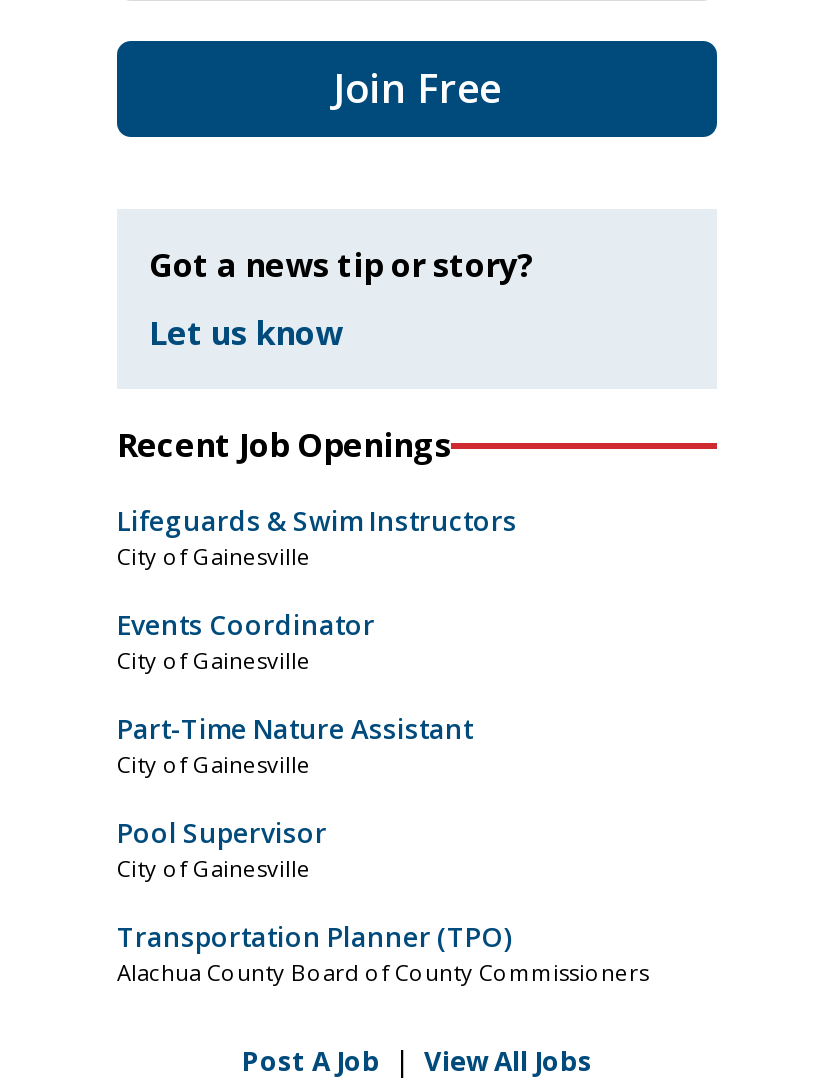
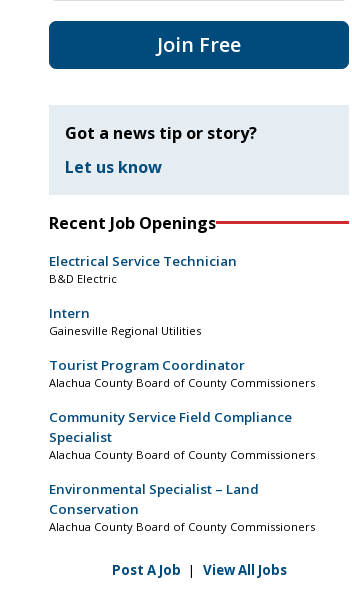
[117,503,517,571] Lifeguards & Swim Instructors | City of Gainesville -> [49,252,237,286] Electrical Service Technician | B&D Electric
[117,607,375,675] Events Coordinator | City of Gainesville -> [49,304,201,338] Intern | Gainesville Regional Utilities
[117,711,473,779] Part-Time Nature Assistant | City of Gainesville -> [49,356,315,390] Tourist Program Coordinator | Alachua County Board of County Commissioners
[117,815,327,883] Pool Supervisor | City of Gainesville -> [49,408,315,462] Community Service Field Compliance | Specialist | Alachua County Board of County Commissioners
[117,919,511,955] Transportation Planner (TPO) -> [49,480,259,518] Environmental Specialist – Land | Conservation

